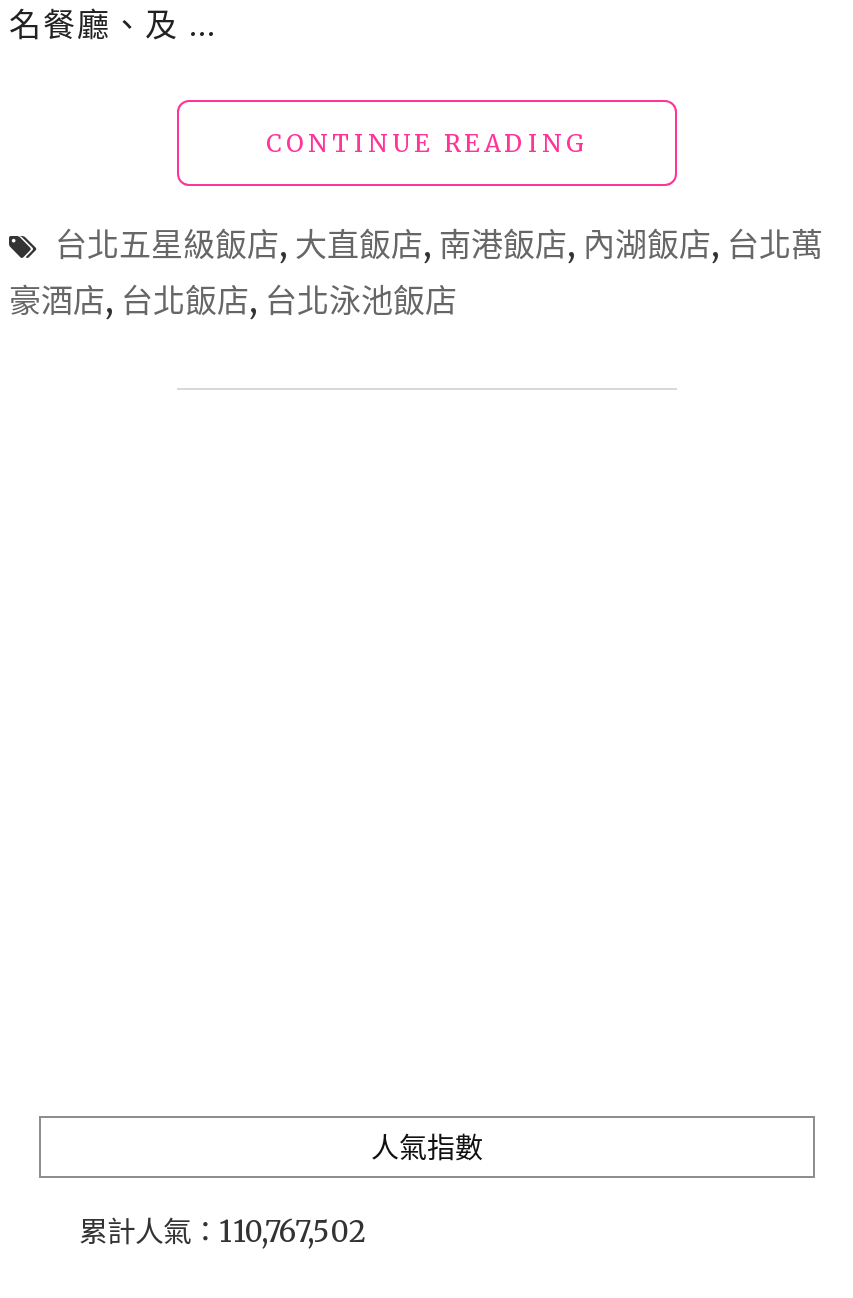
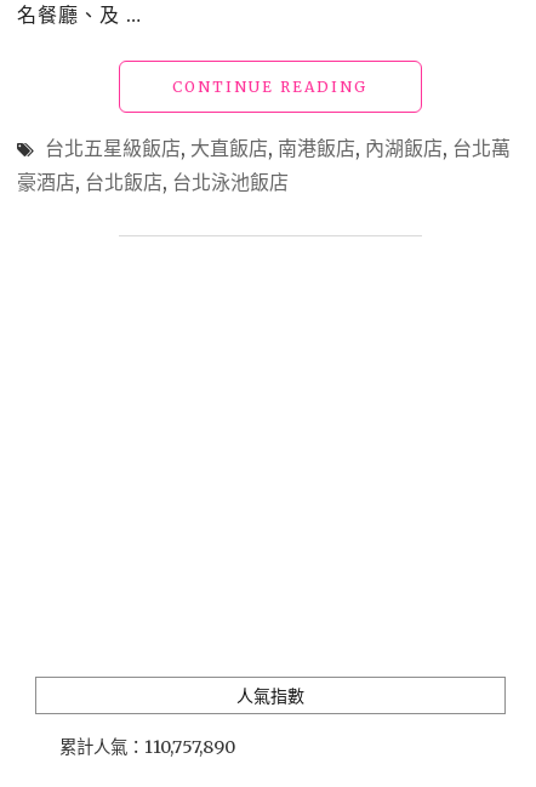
[79,1214,367,1250] 累計人氣：110,767,502 -> [59,736,235,758] 累計人氣：110,757,890

